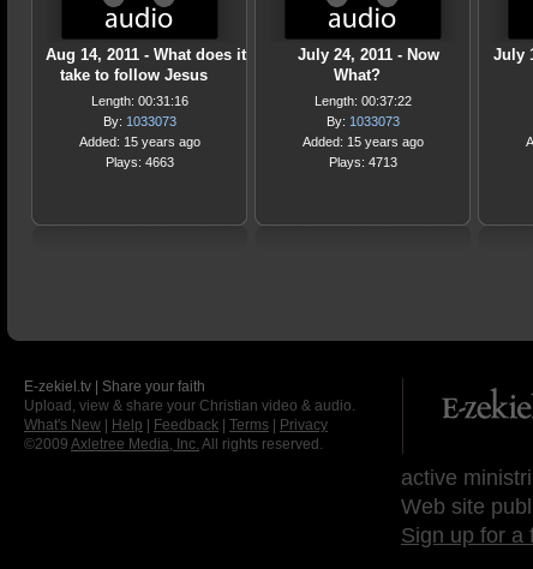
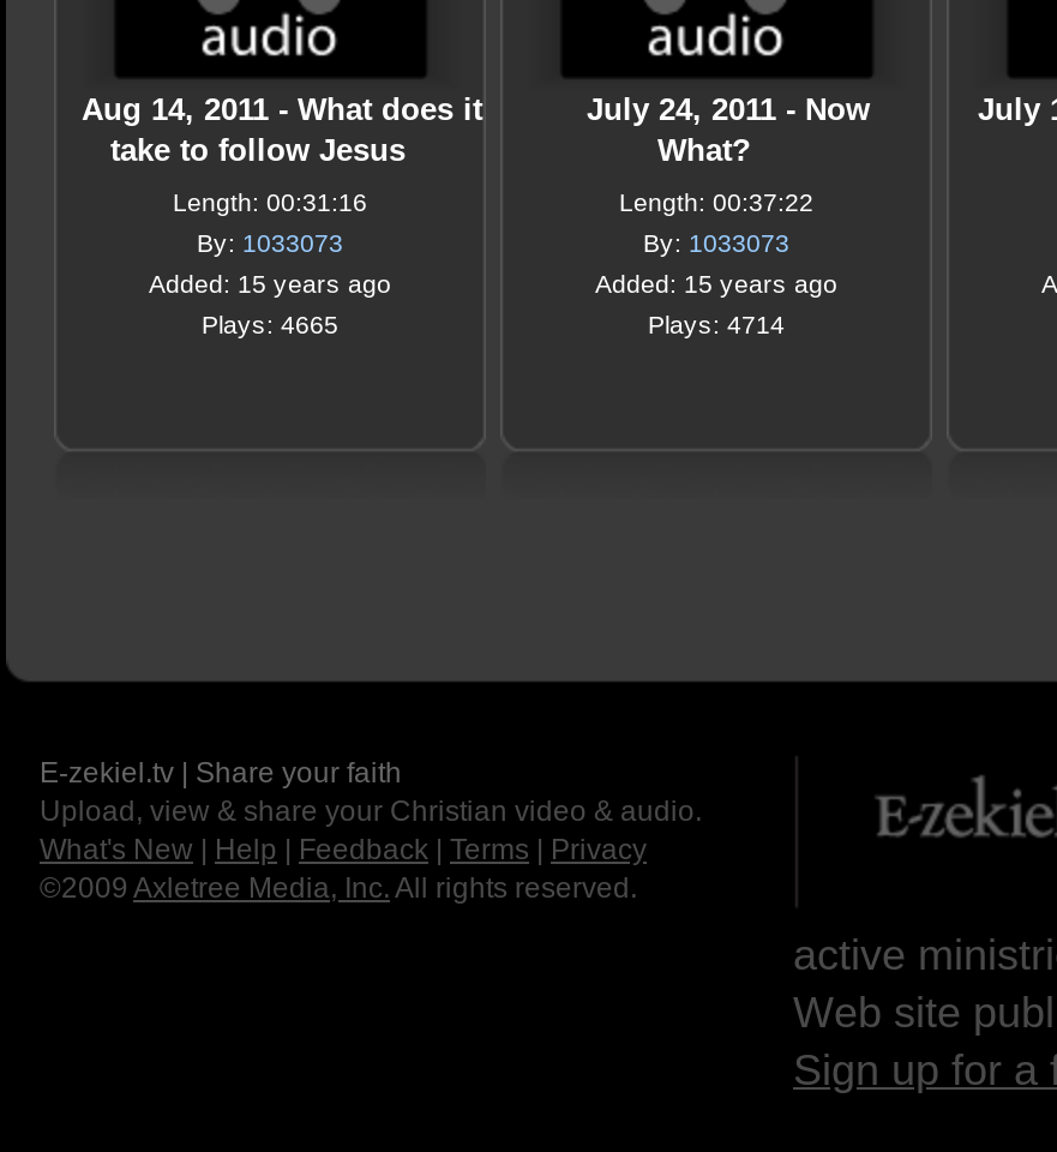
[105,155,173,169] Plays: 4663 -> [202,310,338,338] Plays: 4665
[328,155,397,169] Plays: 4713 -> [648,310,785,338] Plays: 4714

